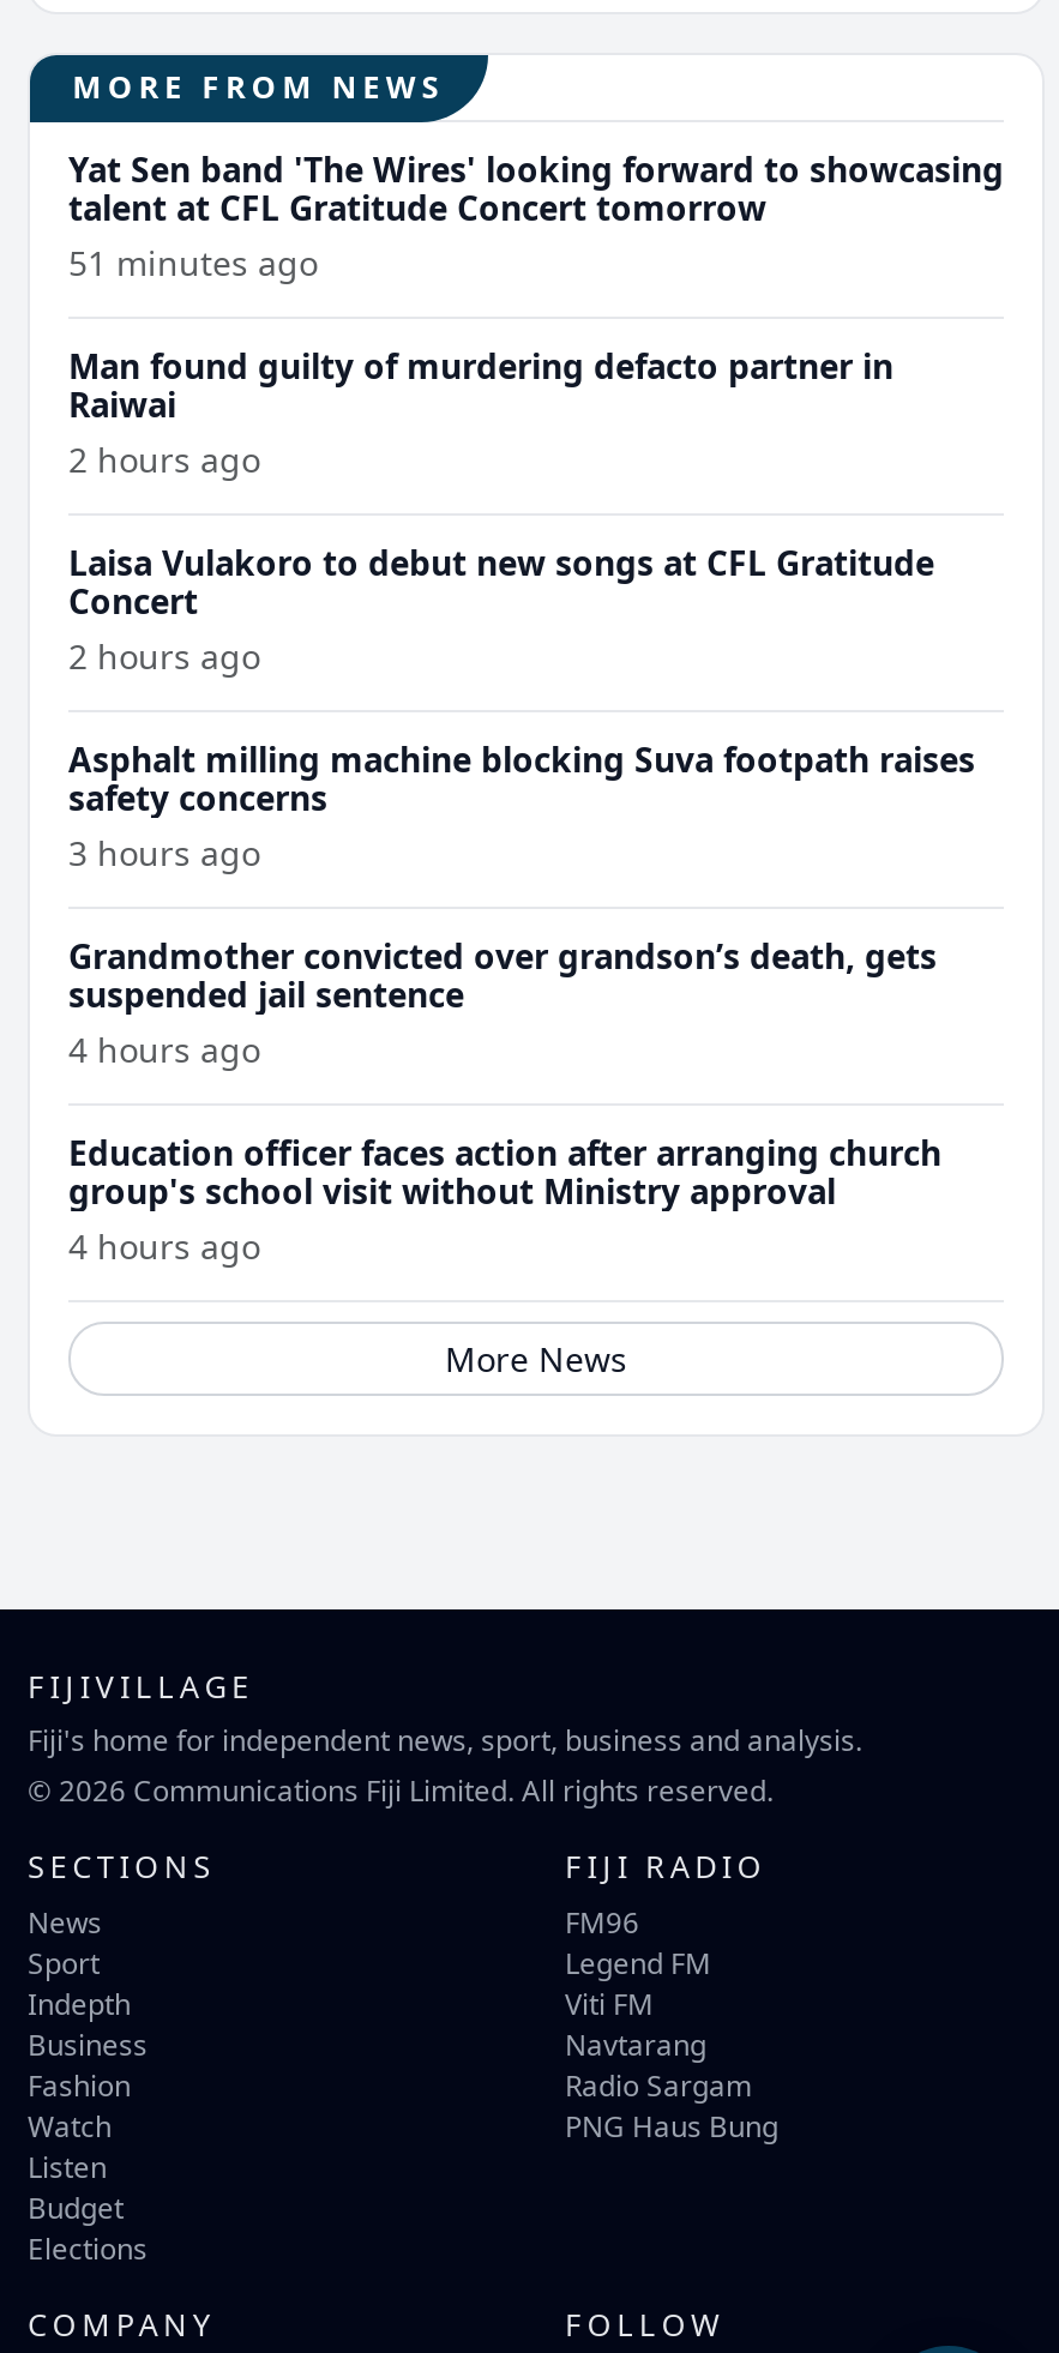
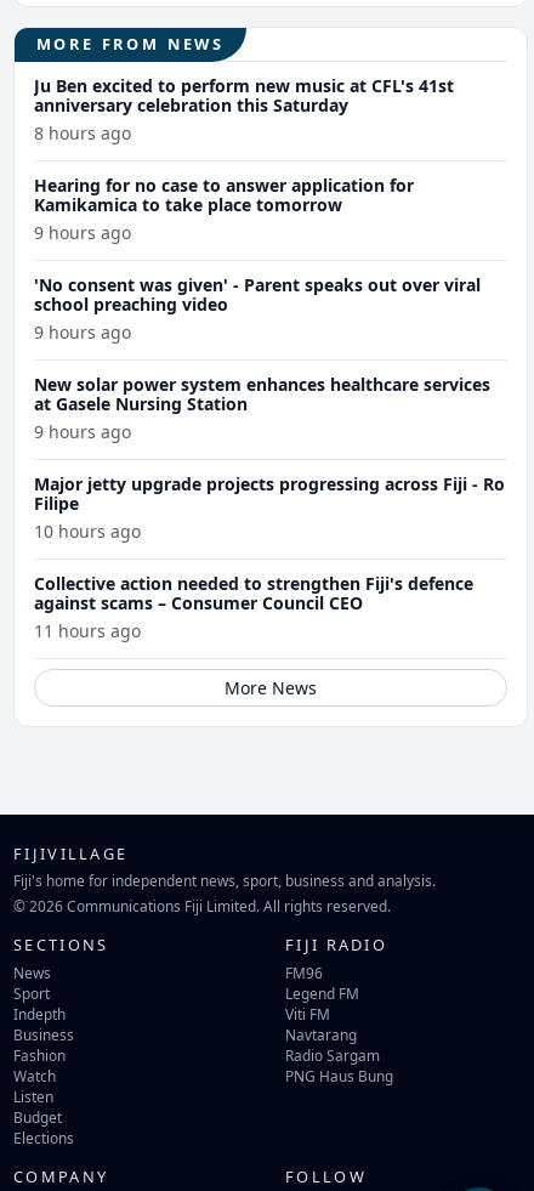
[68,146,1004,285] Yat Sen band 'The Wires' looking forward to showcasing | talent at CFL Gratitude Concert tomorrow | 51 minutes ago -> [34,74,454,144] Ju Ben excited to perform new music at CFL's 41st | anniversary celebration this Saturday | 8 hours ago
[68,343,893,482] Man found guilty of murdering defacto partner in | Raiwai | 2 hours ago -> [34,173,414,244] Hearing for no case to answer application for | Kamikamica to take place tomorrow | 9 hours ago
[68,539,934,679] Laisa Vulakoro to debut new songs at CFL Gratitude | Concert | 2 hours ago -> [34,273,481,343] 'No consent was given' - Parent speaks out over viral | school preaching video | 9 hours ago
[68,736,975,875] Asphalt milling machine blocking Suva footpath raises | safety concerns | 3 hours ago -> [34,373,490,443] New solar power system enhances healthcare services | at Gasele Nursing Station | 9 hours ago
[68,933,937,1072] Grandmother convicted over grandson’s death, gets | suspended jail sentence | 4 hours ago -> [34,472,505,543] Major jetty upgrade projects progressing across Fiji - Ro | Filipe | 10 hours ago
[68,1129,941,1269] Education officer faces action after arranging church | group's school visit without Ministry approval | 4 hours ago -> [34,572,473,642] Collective action needed to strengthen Fiji's defence | against scams – Consumer Council CEO | 11 hours ago

